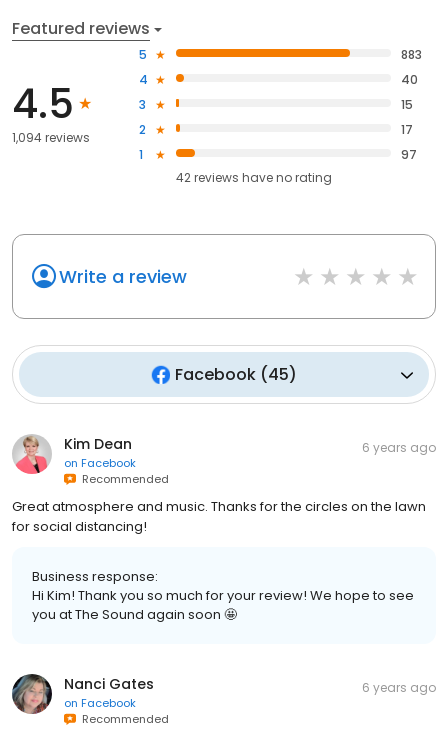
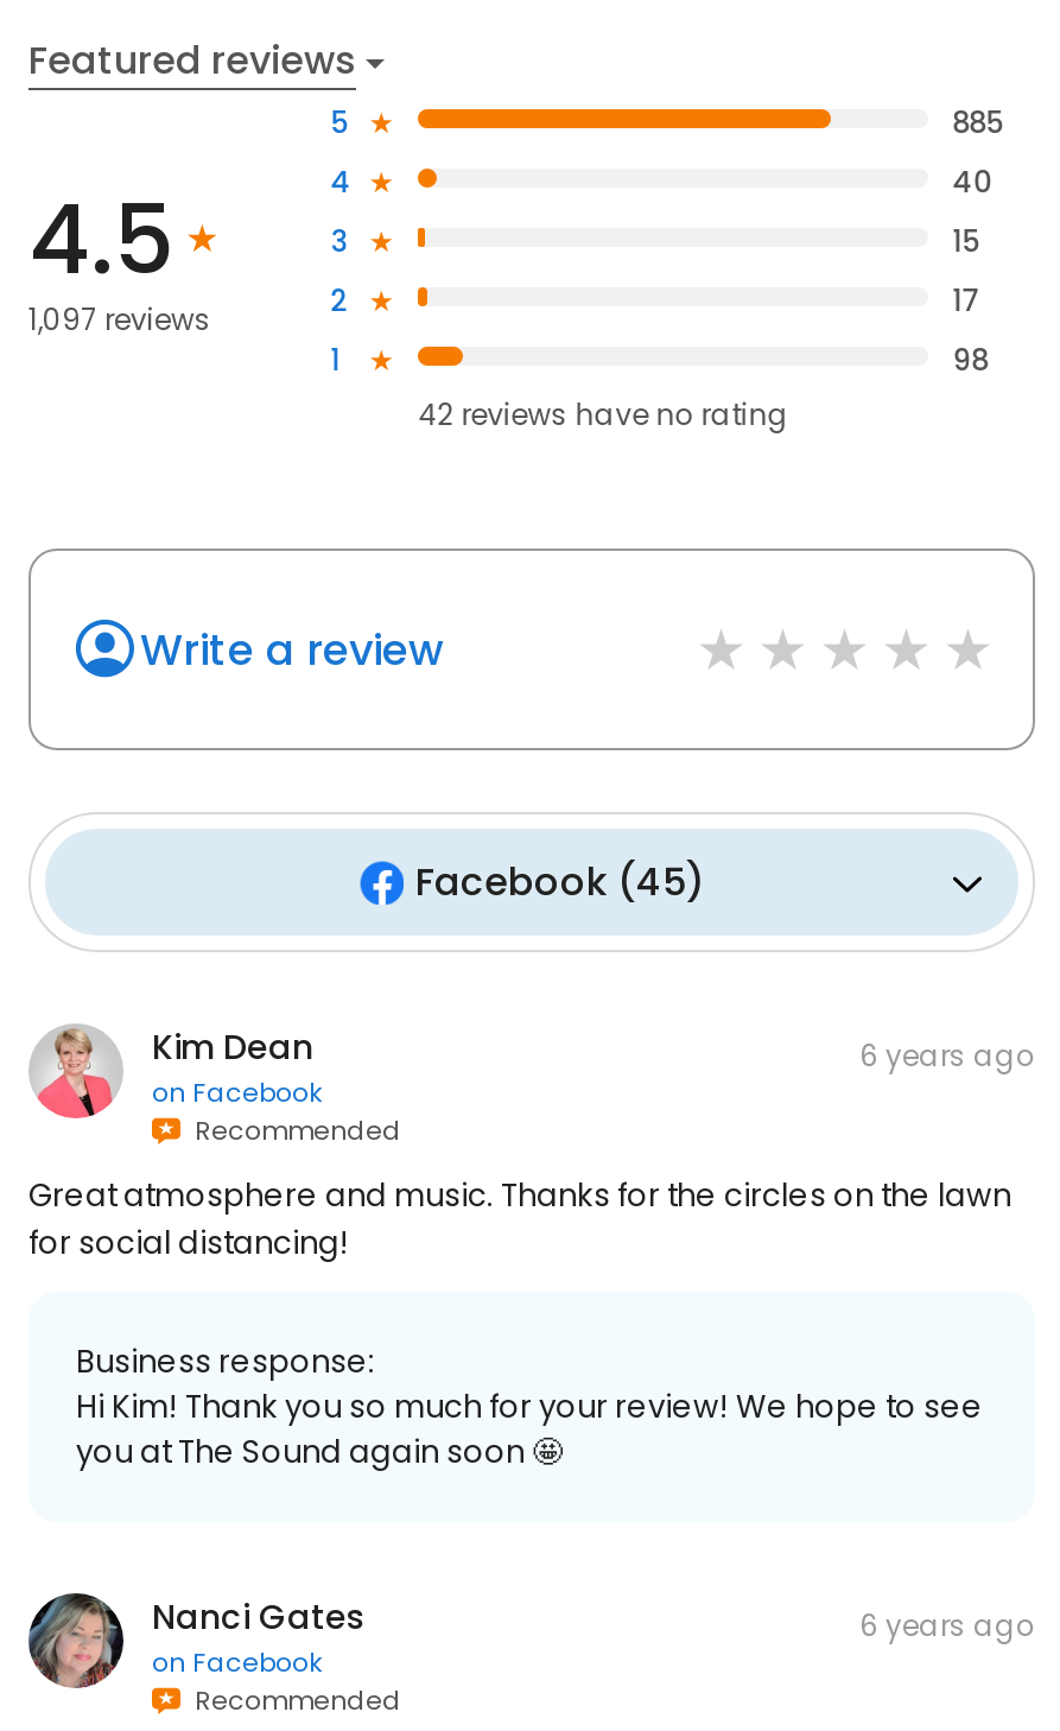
[401,46,422,63] 883 -> [952,102,1005,142] 885
[12,129,90,146] 1,094 reviews -> [28,299,211,339] 1,097 reviews
[401,146,417,163] 97 -> [952,340,988,380] 98

